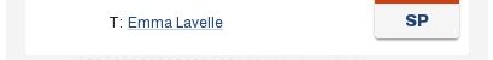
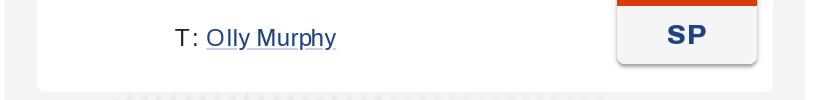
[108,14,223,31] T: Emma Lavelle -> [174,24,336,52] T: Olly Murphy

